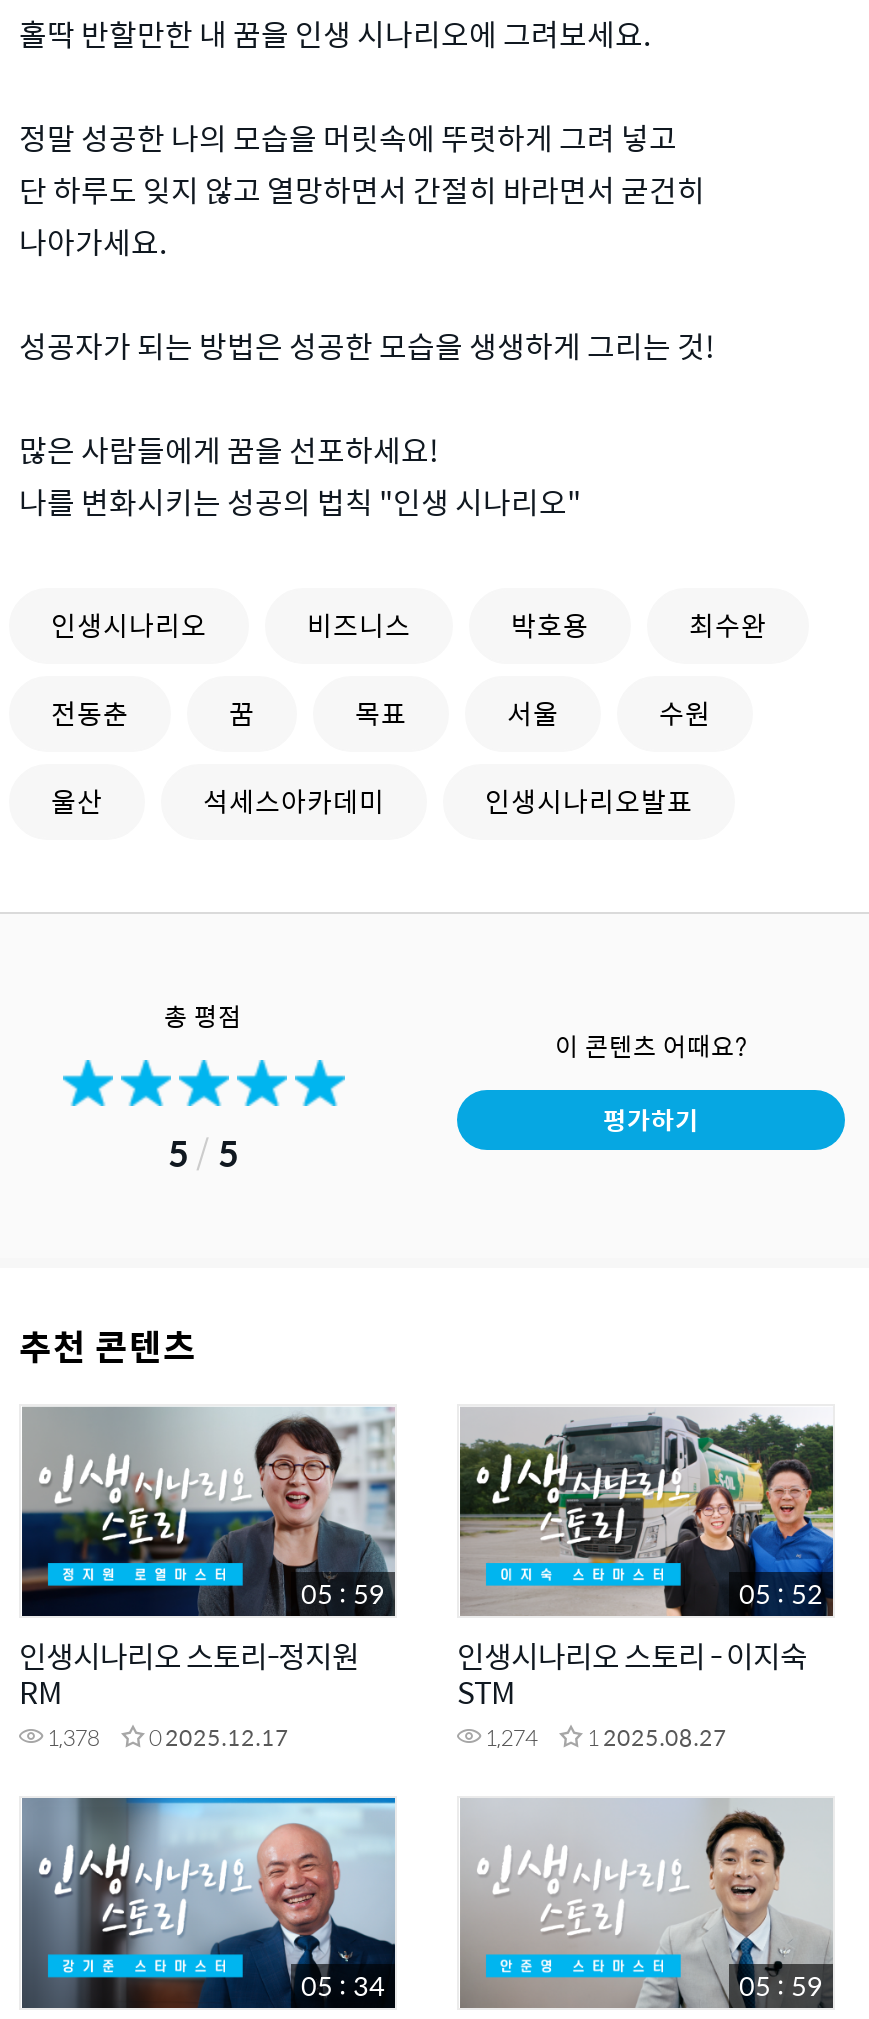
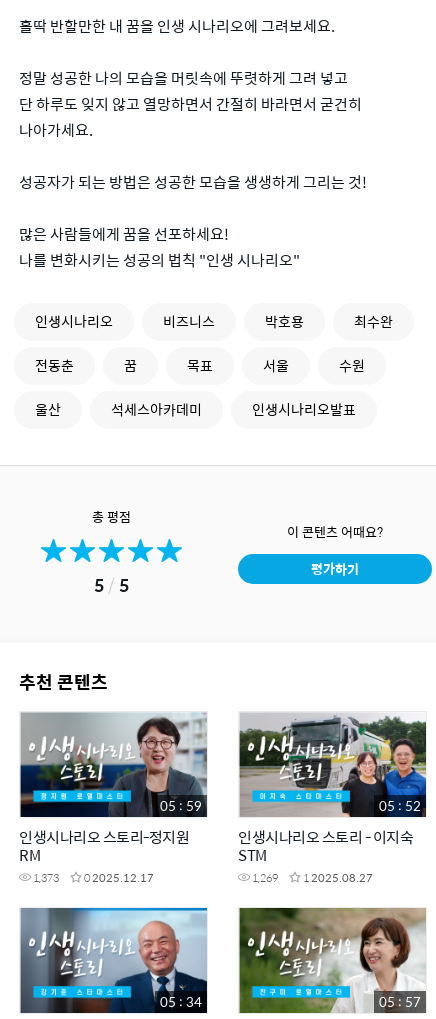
[47,1720,289,1754] 1,378 0 2025.12.17 -> [33,869,154,886] 1,373 0 2025.12.17
[485,1720,727,1754] 1,274 1 2025.08.27 -> [252,869,373,886] 1,269 1 2025.08.27
[459,1798,833,2010] [image] | 05 : 59 -> [239,907,426,1014] [image] | 05 : 57

